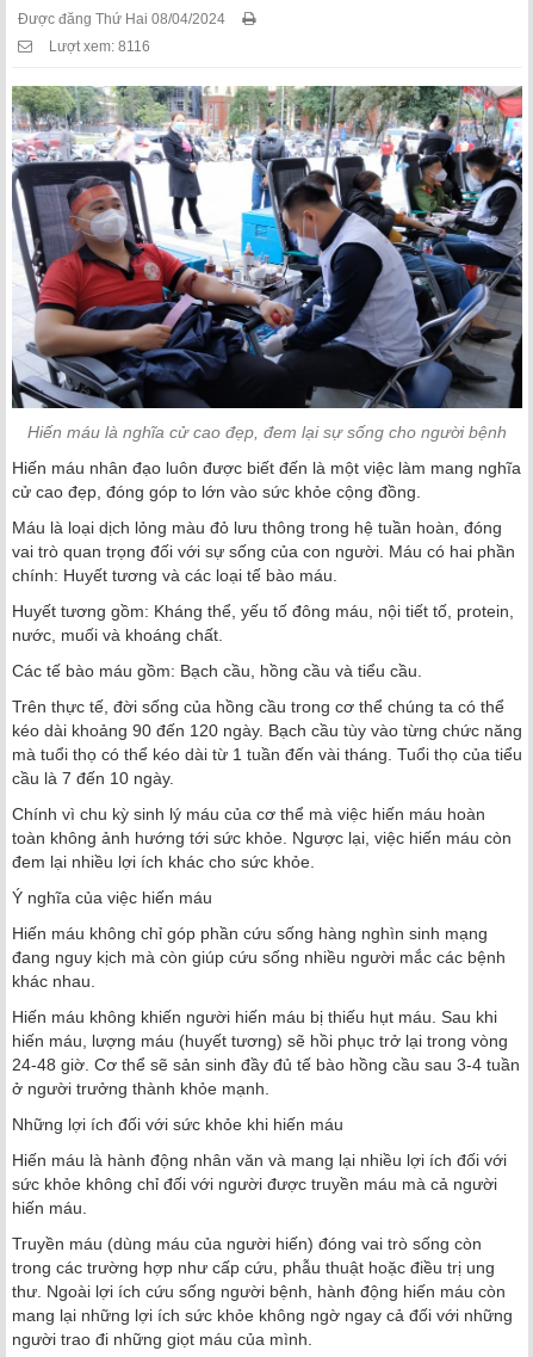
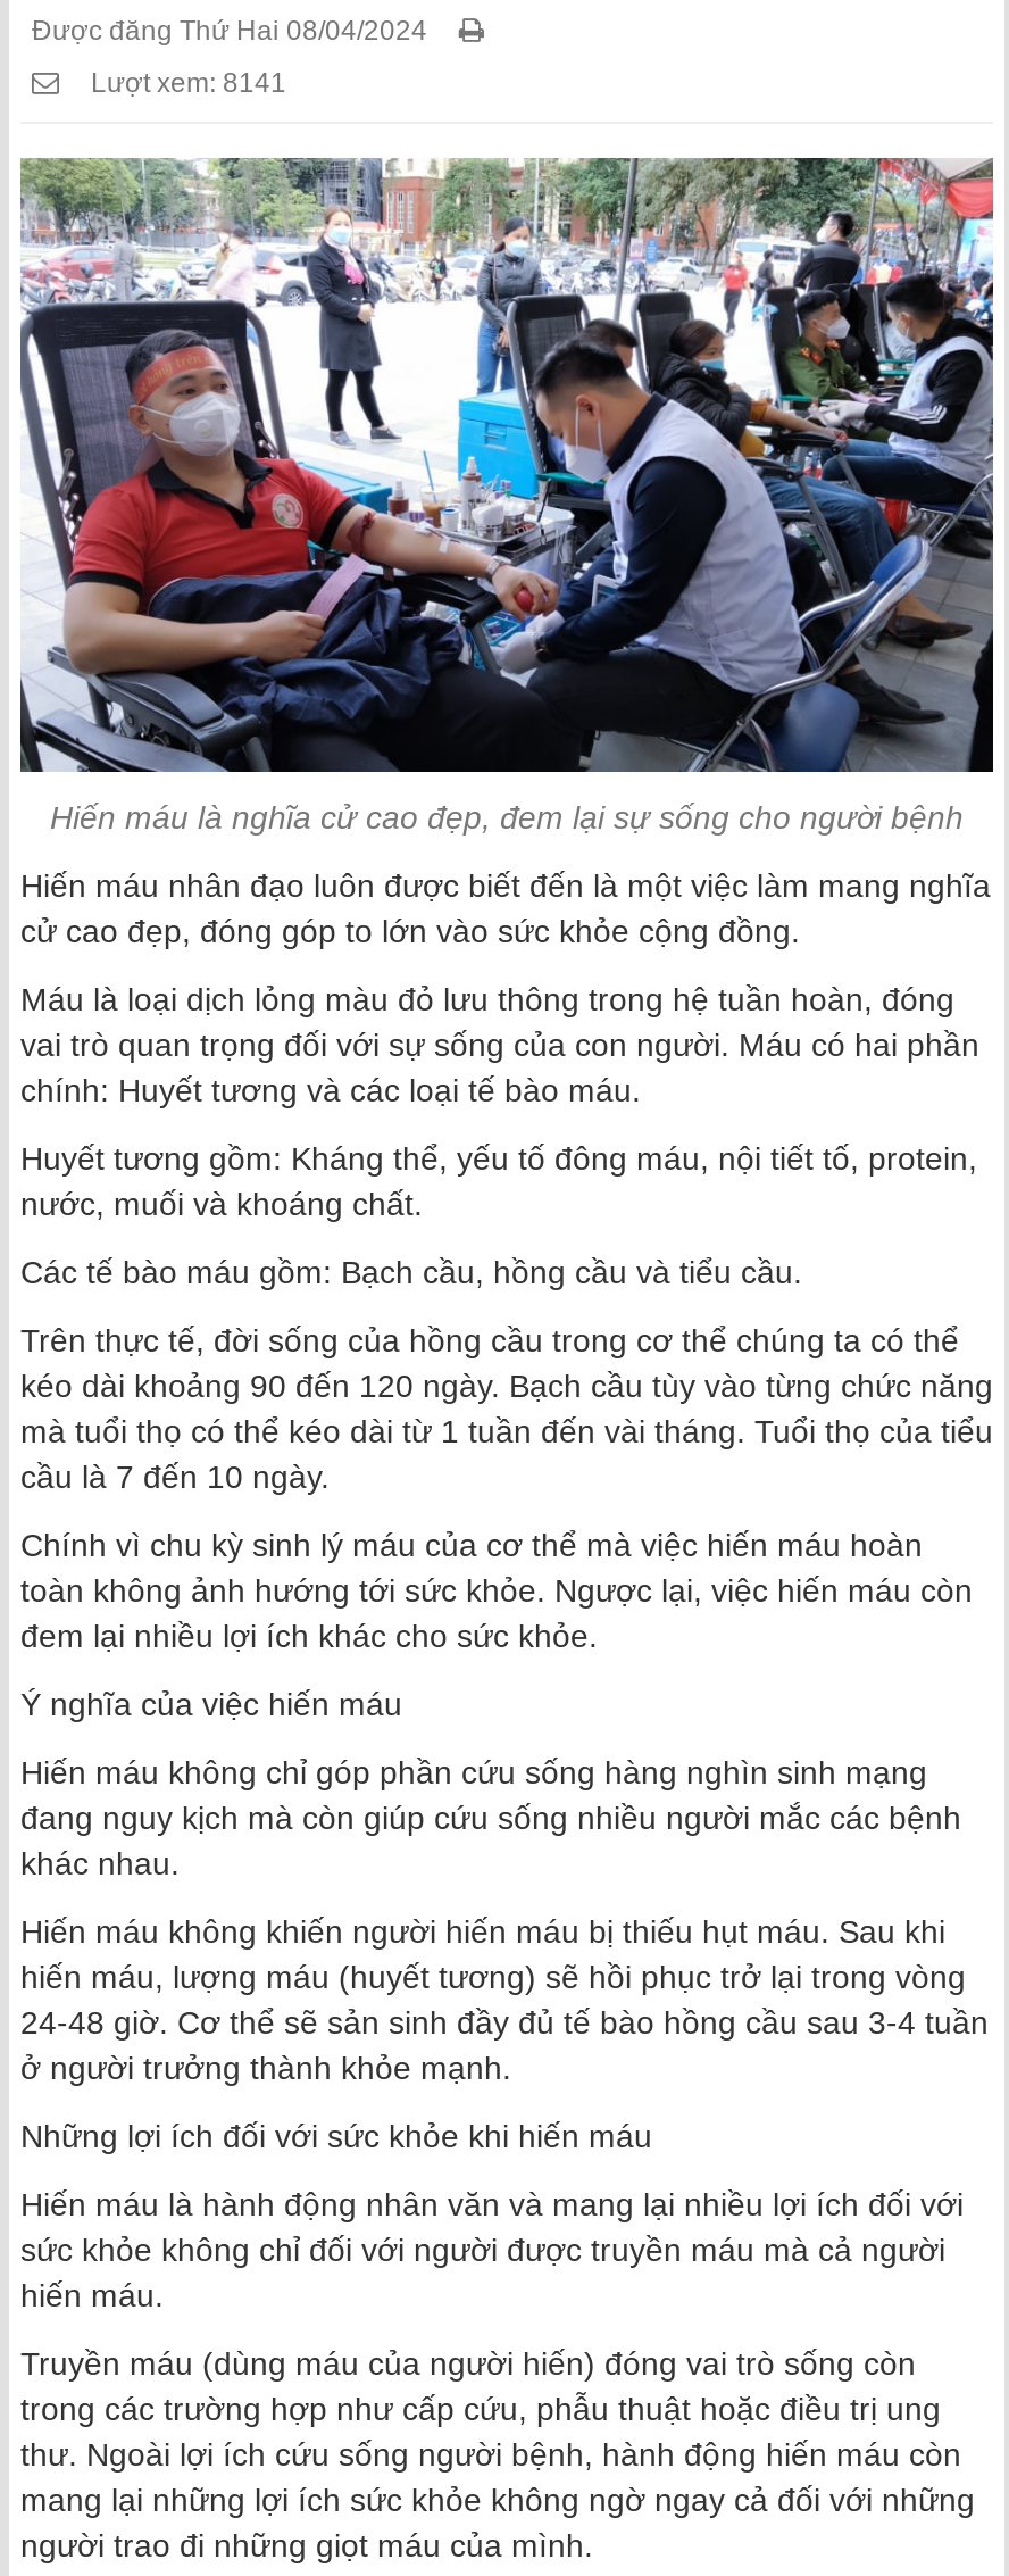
[49,39,150,55] Lượt xem: 8116 -> [91,68,286,100] Lượt xem: 8141

